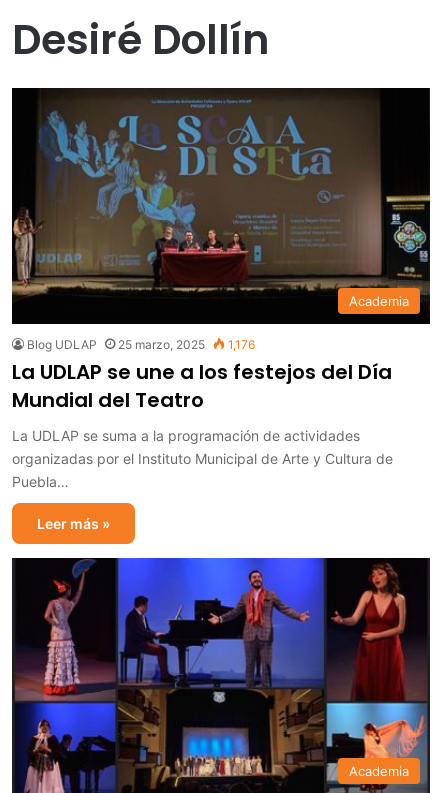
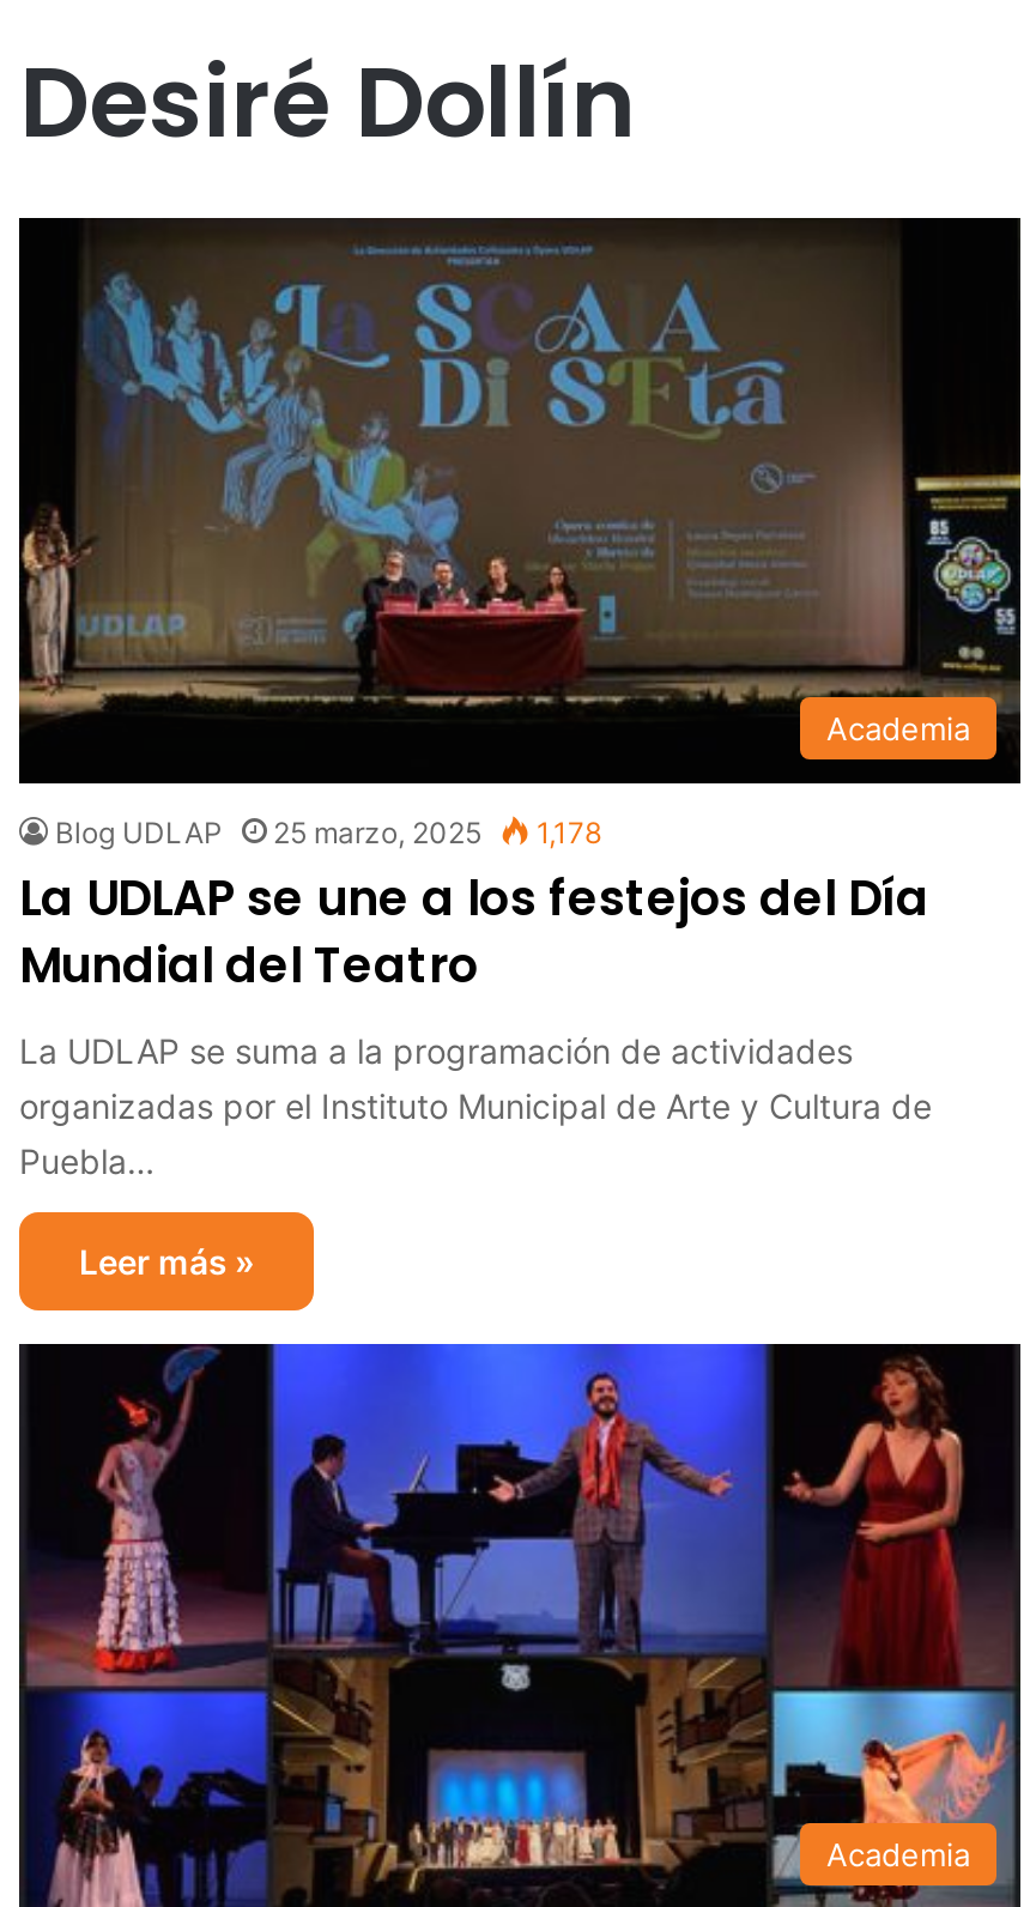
[27,337,255,352] Blog UDLAP 25 marzo, 2025 1,176 -> [55,814,601,850] Blog UDLAP 25 marzo, 2025 1,178

